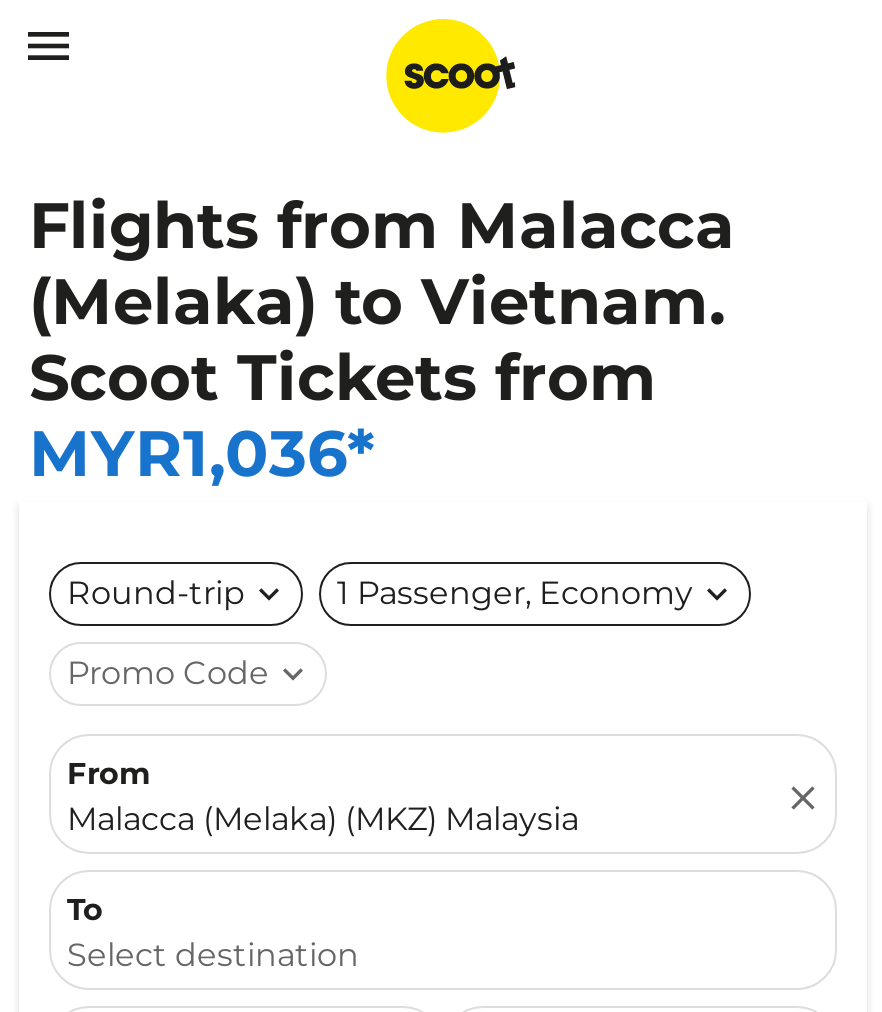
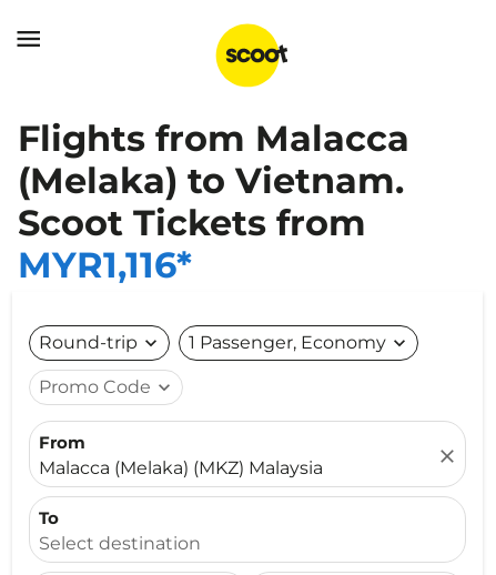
[29,414,375,492] MYR1,036* -> [18,243,192,286] MYR1,116*

